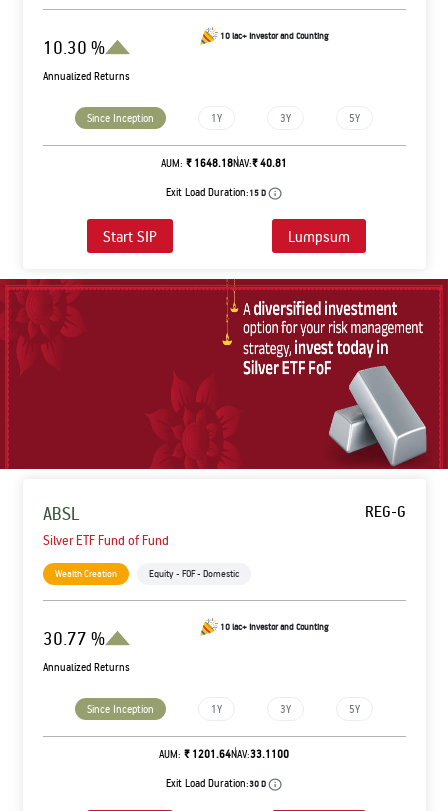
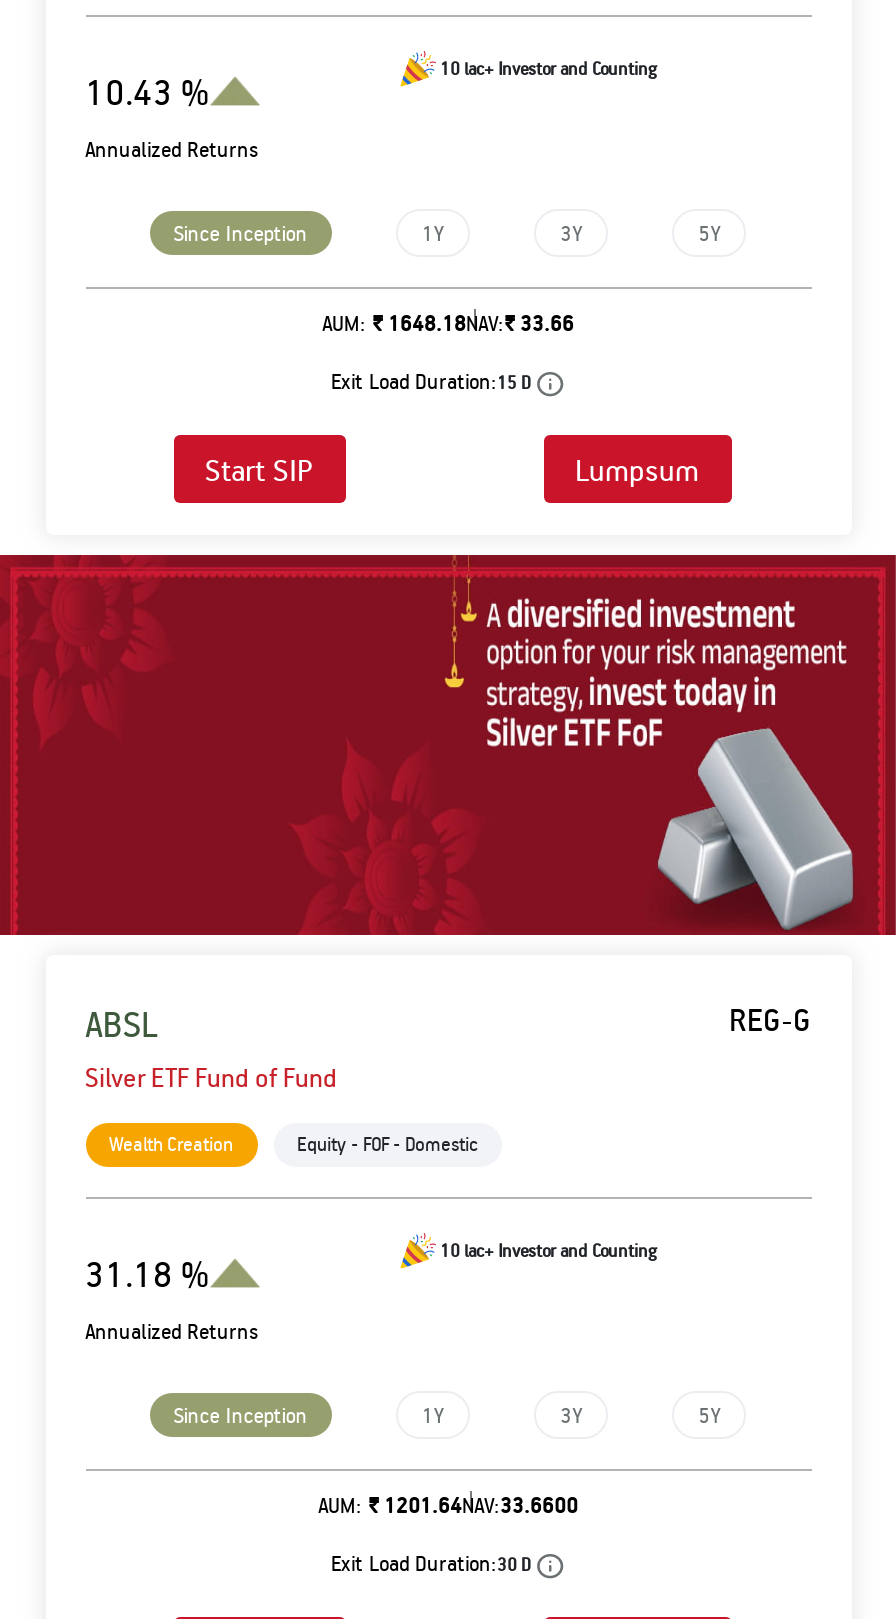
[42,36,104,59] 10.30 % -> [85,69,209,115] 10.43 %
[161,156,287,170] AUM: ₹ 1648.18NAV:₹ 40.81 -> [322,309,574,337] AUM: ₹ 1648.18NAV:₹ 33.66
[42,627,104,650] 30.77 % -> [85,1251,209,1297] 31.18 %
[159,747,289,761] AUM: ₹ 1201.64NAV:33.1100 -> [318,1491,578,1519] AUM: ₹ 1201.64NAV:33.6600

